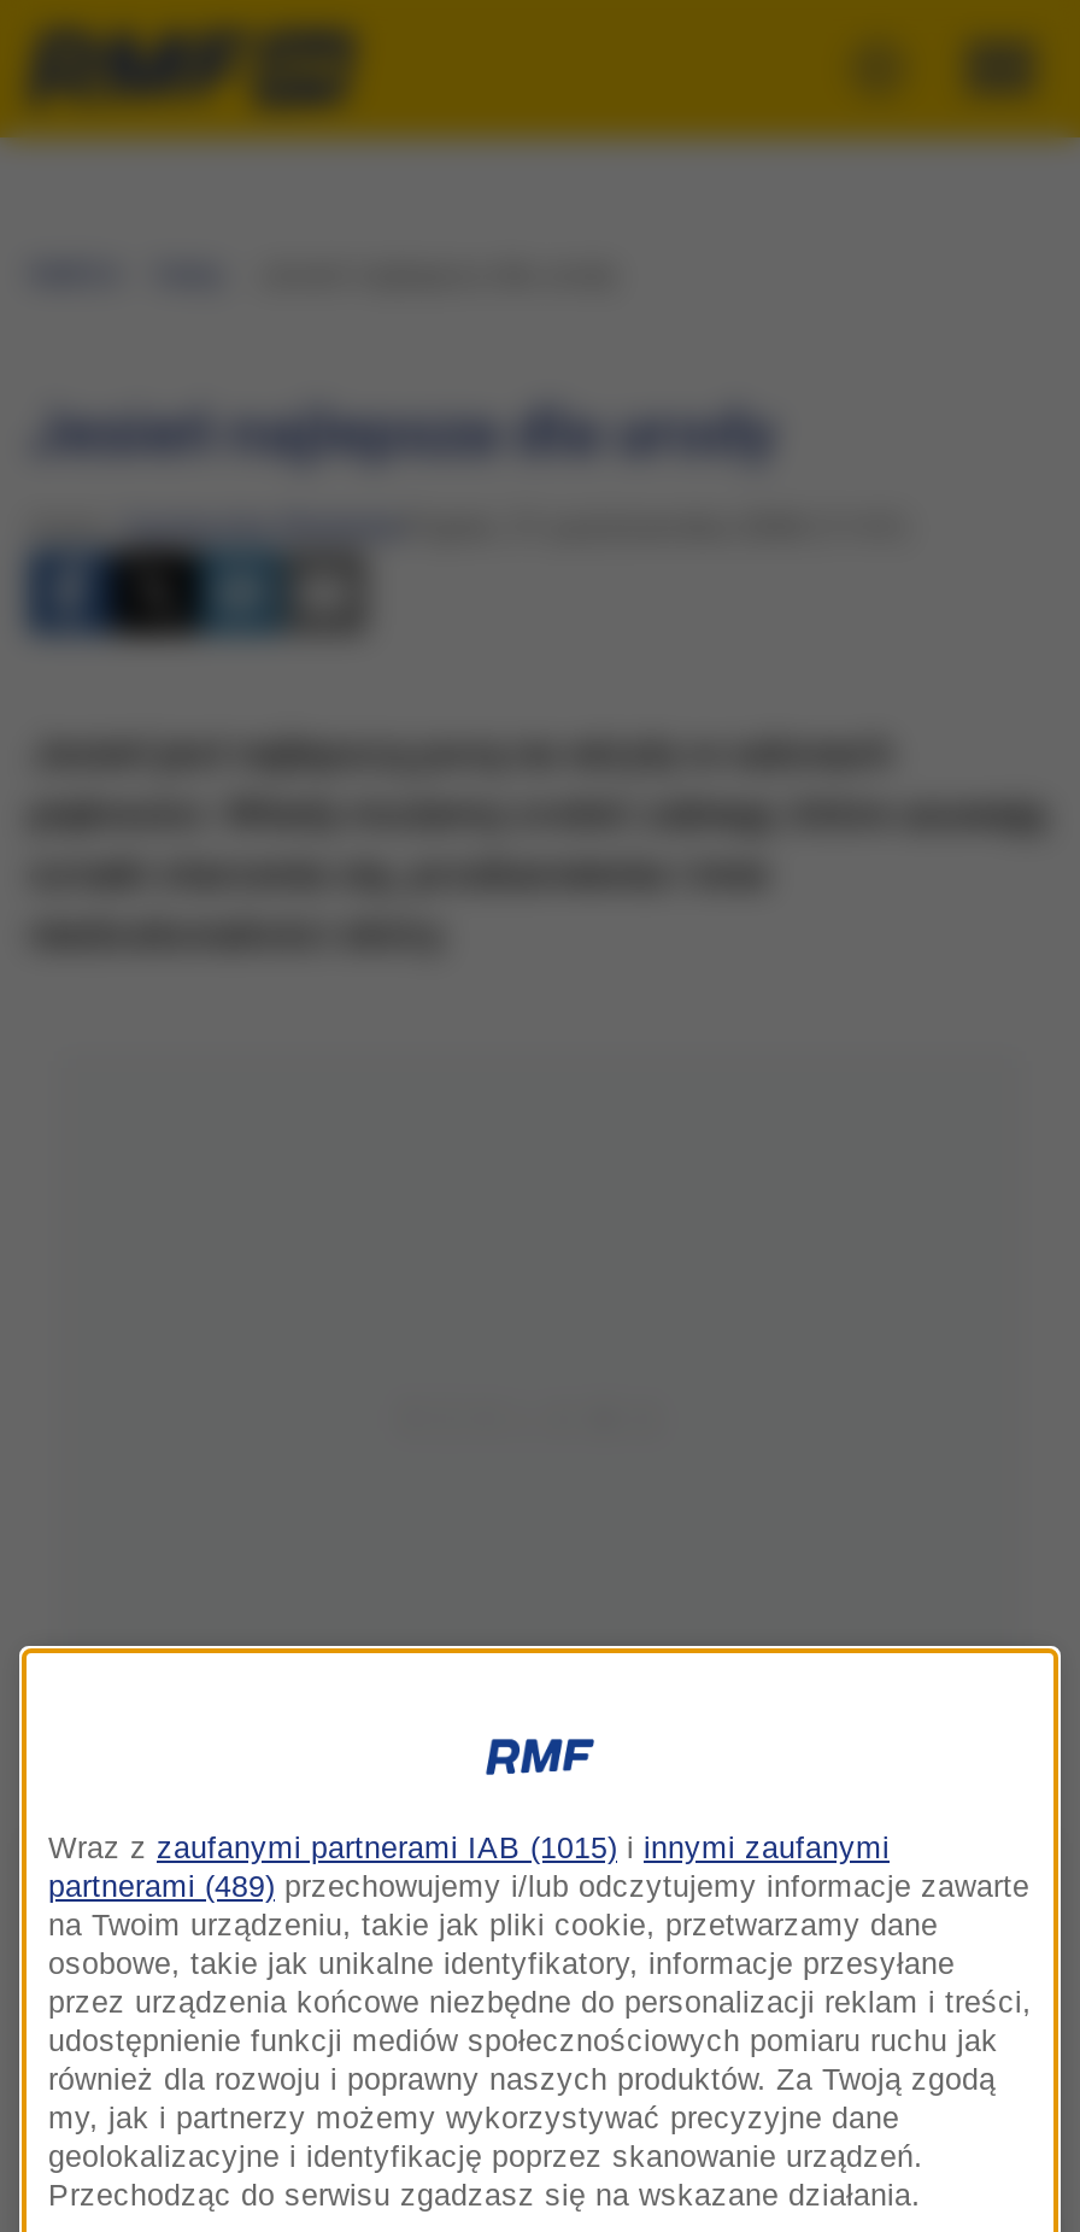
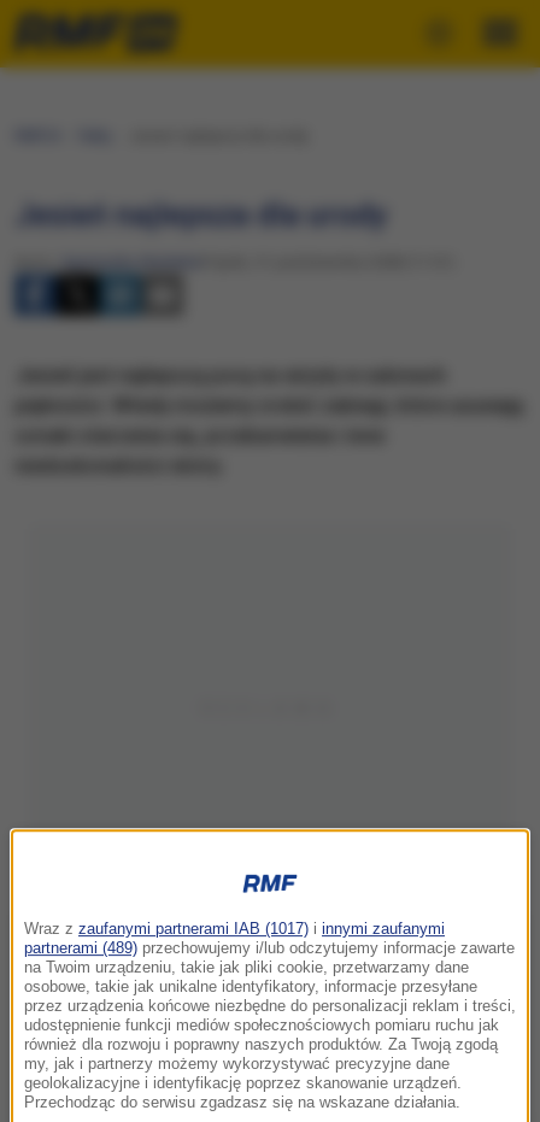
[48,1832,890,1865] Wraz z zaufanymi partnerami IAB (1015) i innymi zaufanymi -> [24,920,445,937] Wraz z zaufanymi partnerami IAB (1017) i innymi zaufanymi

